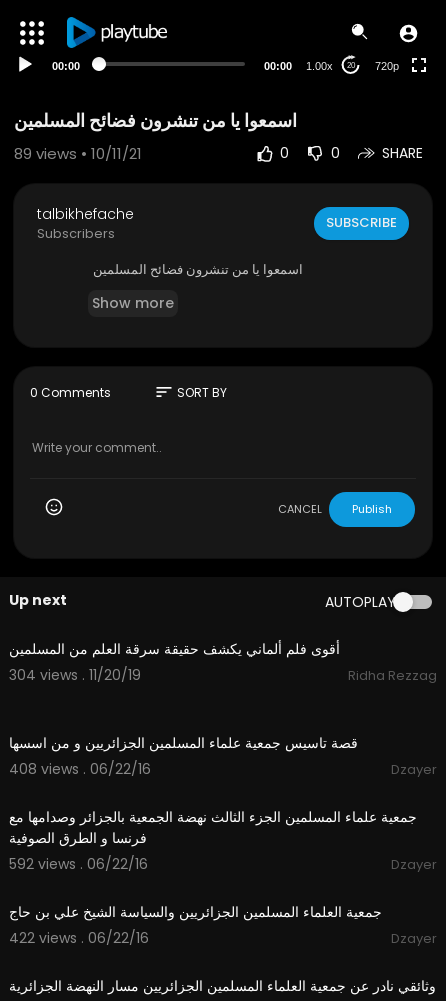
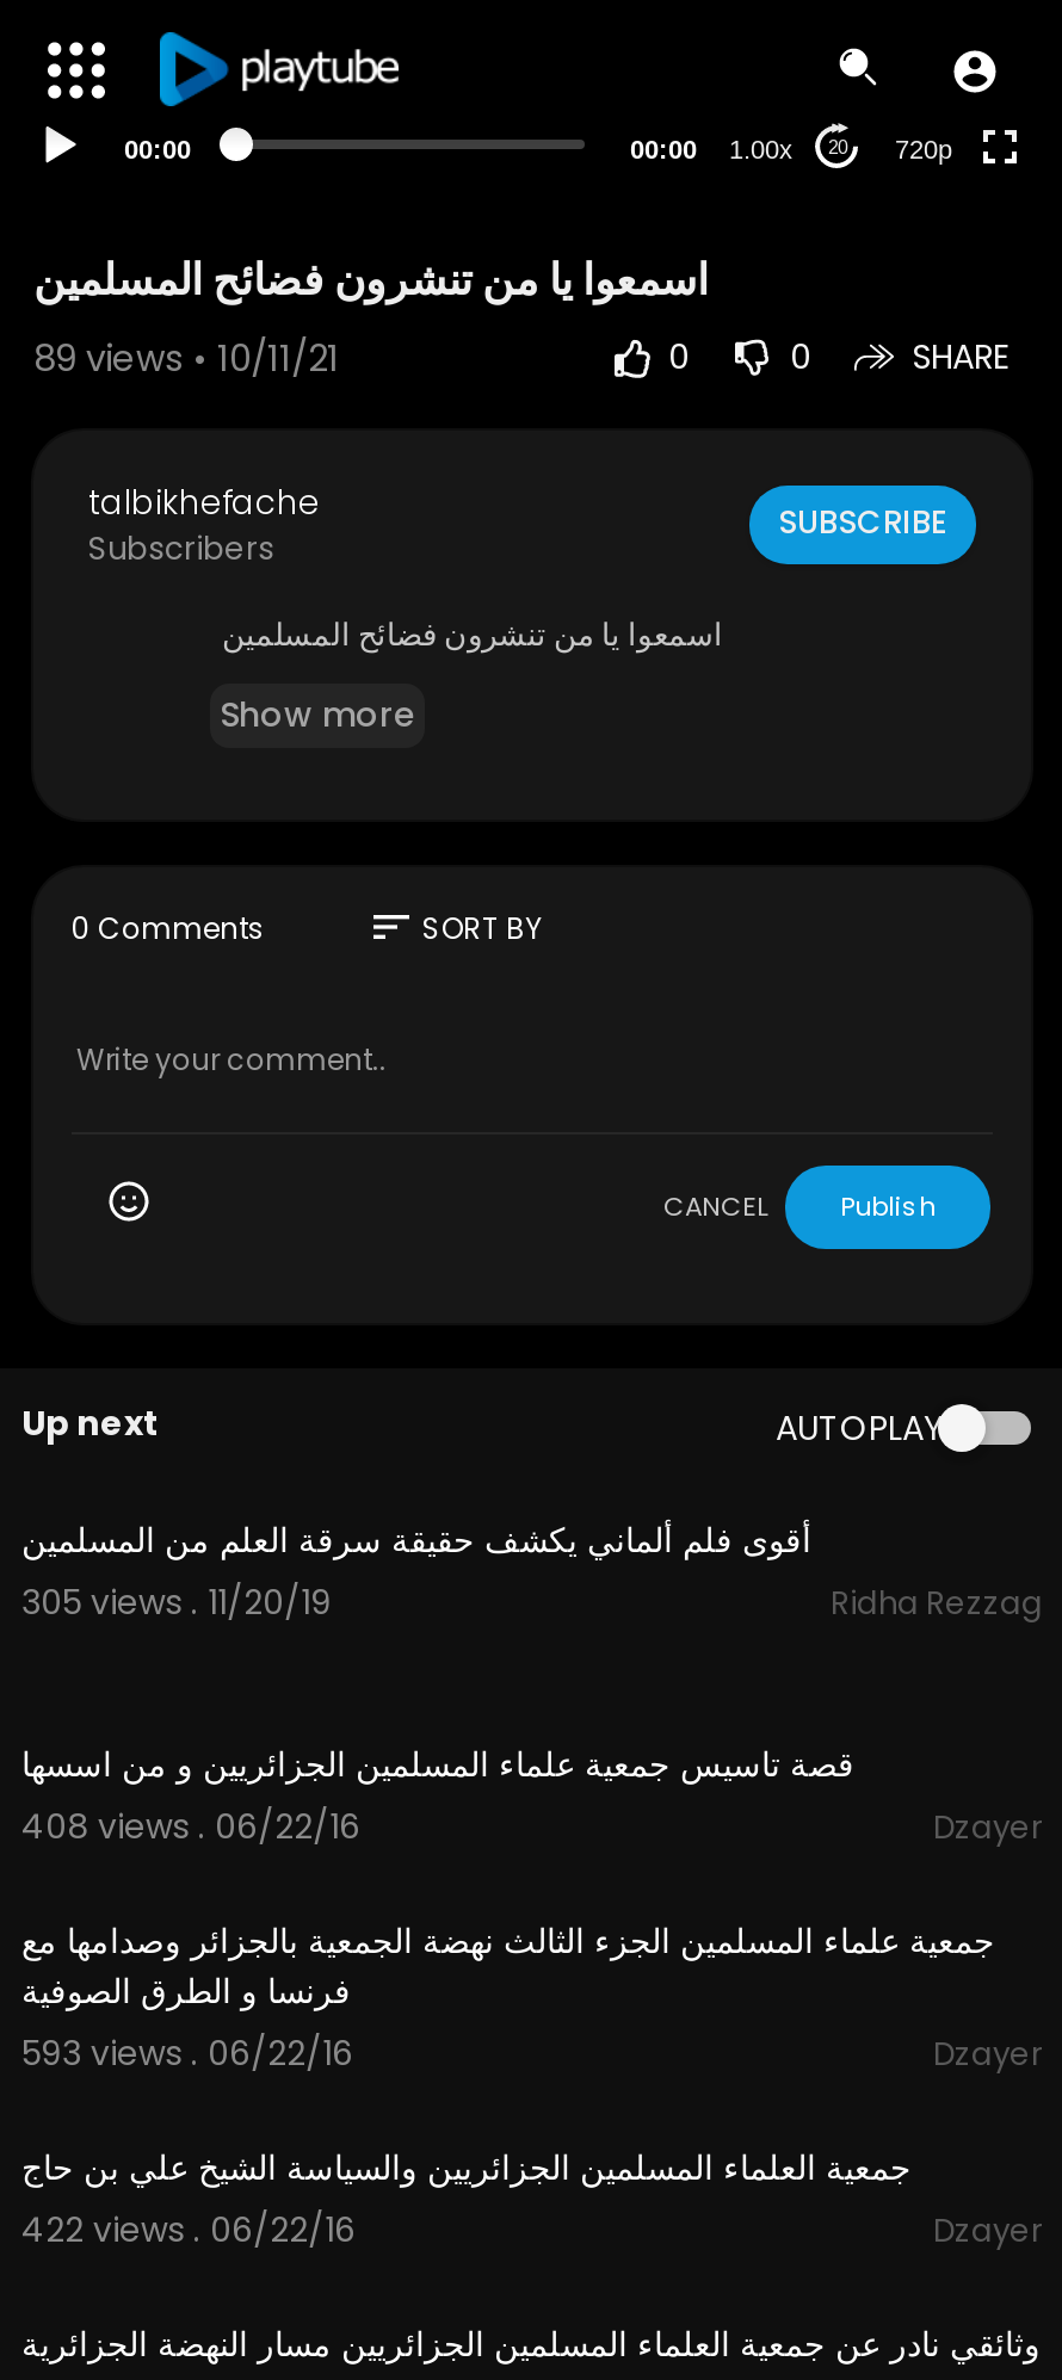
[9,665,141,685] 304 views . 11/20/19 -> [21,1578,332,1626] 305 views . 11/20/19
[9,854,148,874] 592 views . 06/22/16 -> [21,2029,353,2077] 593 views . 06/22/16

